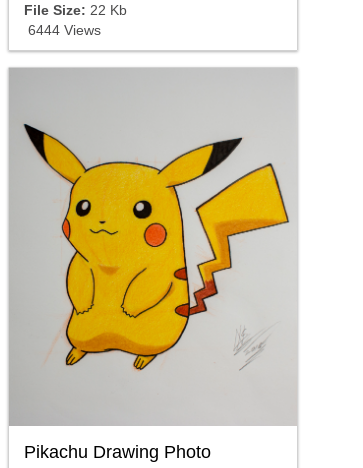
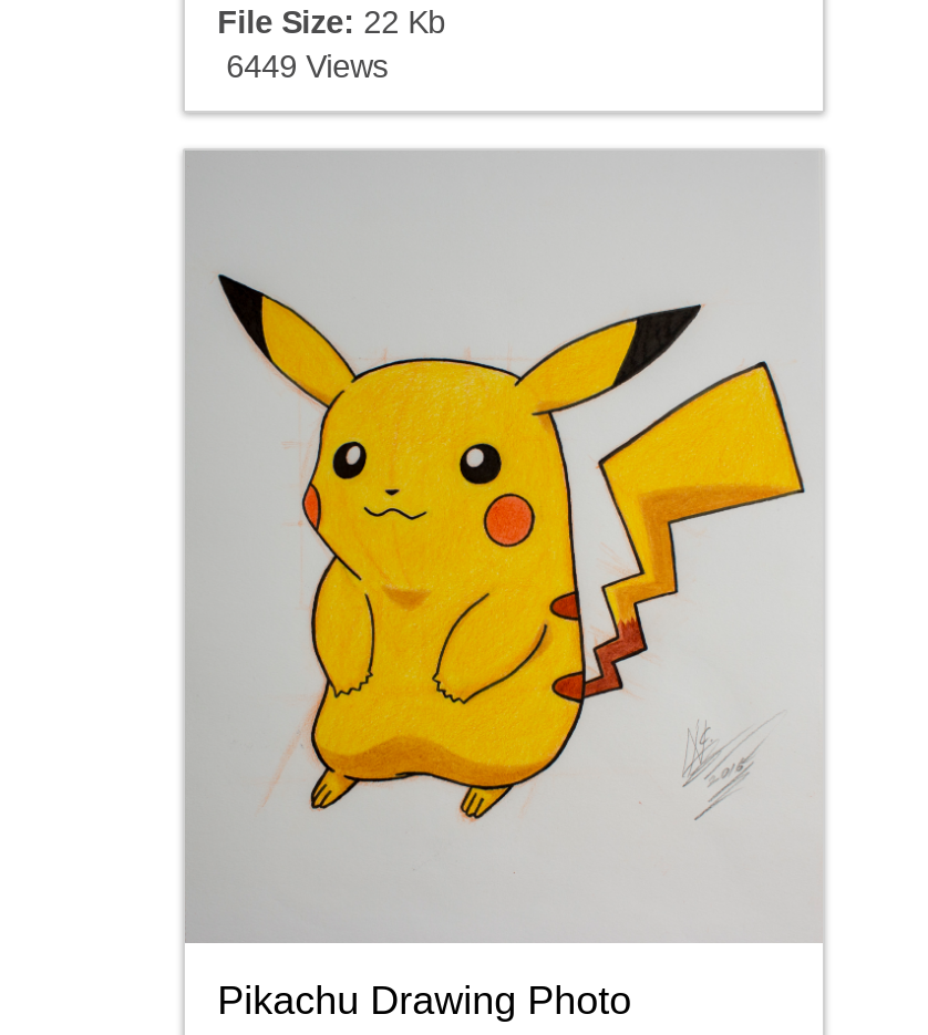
[24,22,101,38] 6444 Views -> [217,49,388,85] 6449 Views

